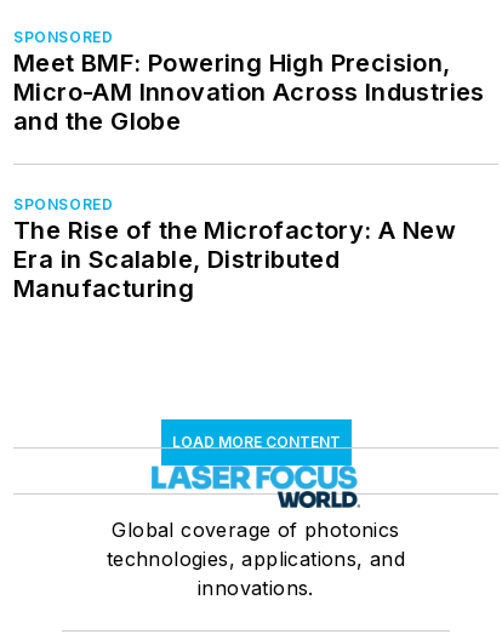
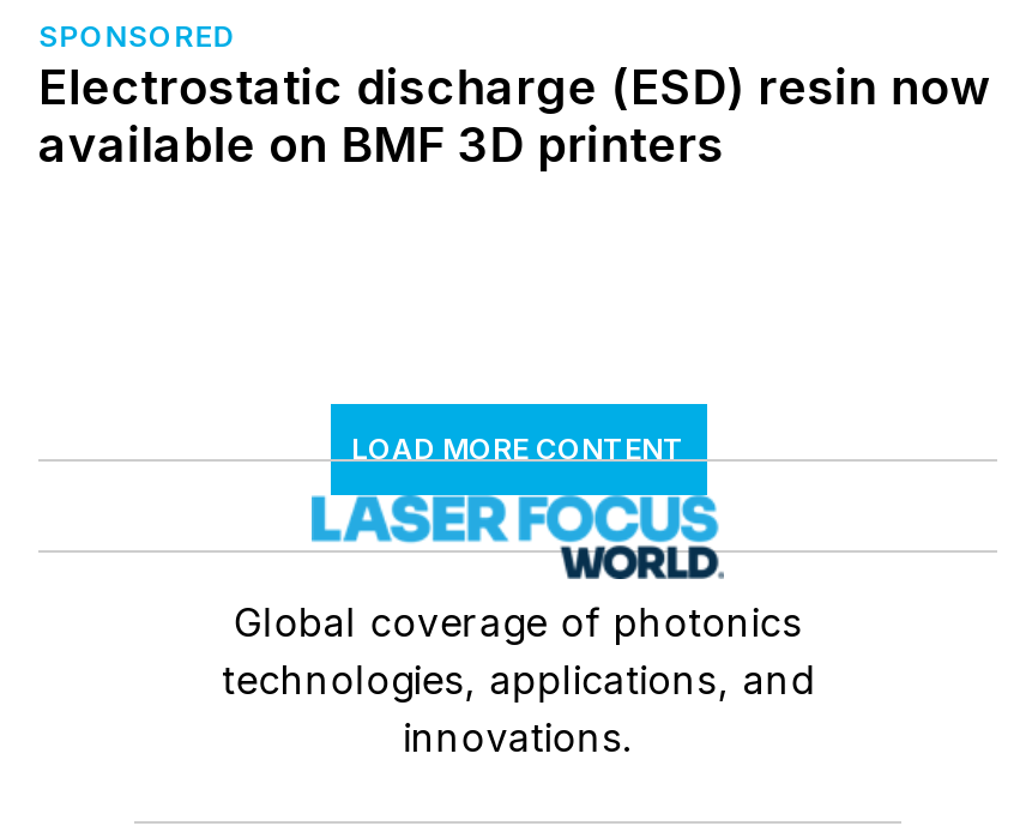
[13,49,486,304] Meet BMF: Powering High Precision, | Micro-AM Innovation Across Industries | and the Globe | SPONSORED | The Rise of the Microfactory: A New | Era in Scalable, Distributed | Manufacturing -> [38,60,991,175] Electrostatic discharge (ESD) resin now | available on BMF 3D printers

